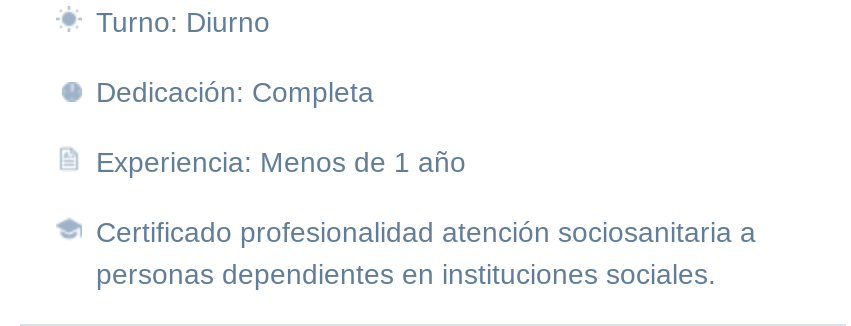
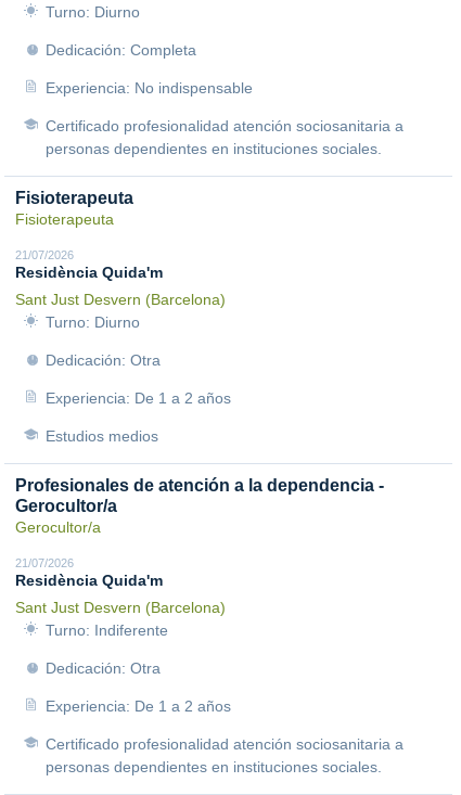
[96,146,466,178] Experiencia: Menos de 1 año -> [15,79,404,715] Experiencia: No indispensable | Certificado profesionalidad atención sociosanitaria a | personas dependientes en instituciones sociales. | Fisioterapeuta | Fisioterapeuta | 21/07/2026 | Residència Quida'm | Sant Just Desvern (Barcelona) | Turno: Diurno | Dedicación: Otra | Experiencia: De 1 a 2 años | Estudios medios | Profesionales de atención a la dependencia - | Gerocultor/a | Gerocultor/a | 21/07/2026 | Residència Quida'm | Sant Just Desvern (Barcelona) | Turno: Indiferente | Dedicación: Otra | Experiencia: De 1 a 2 años

